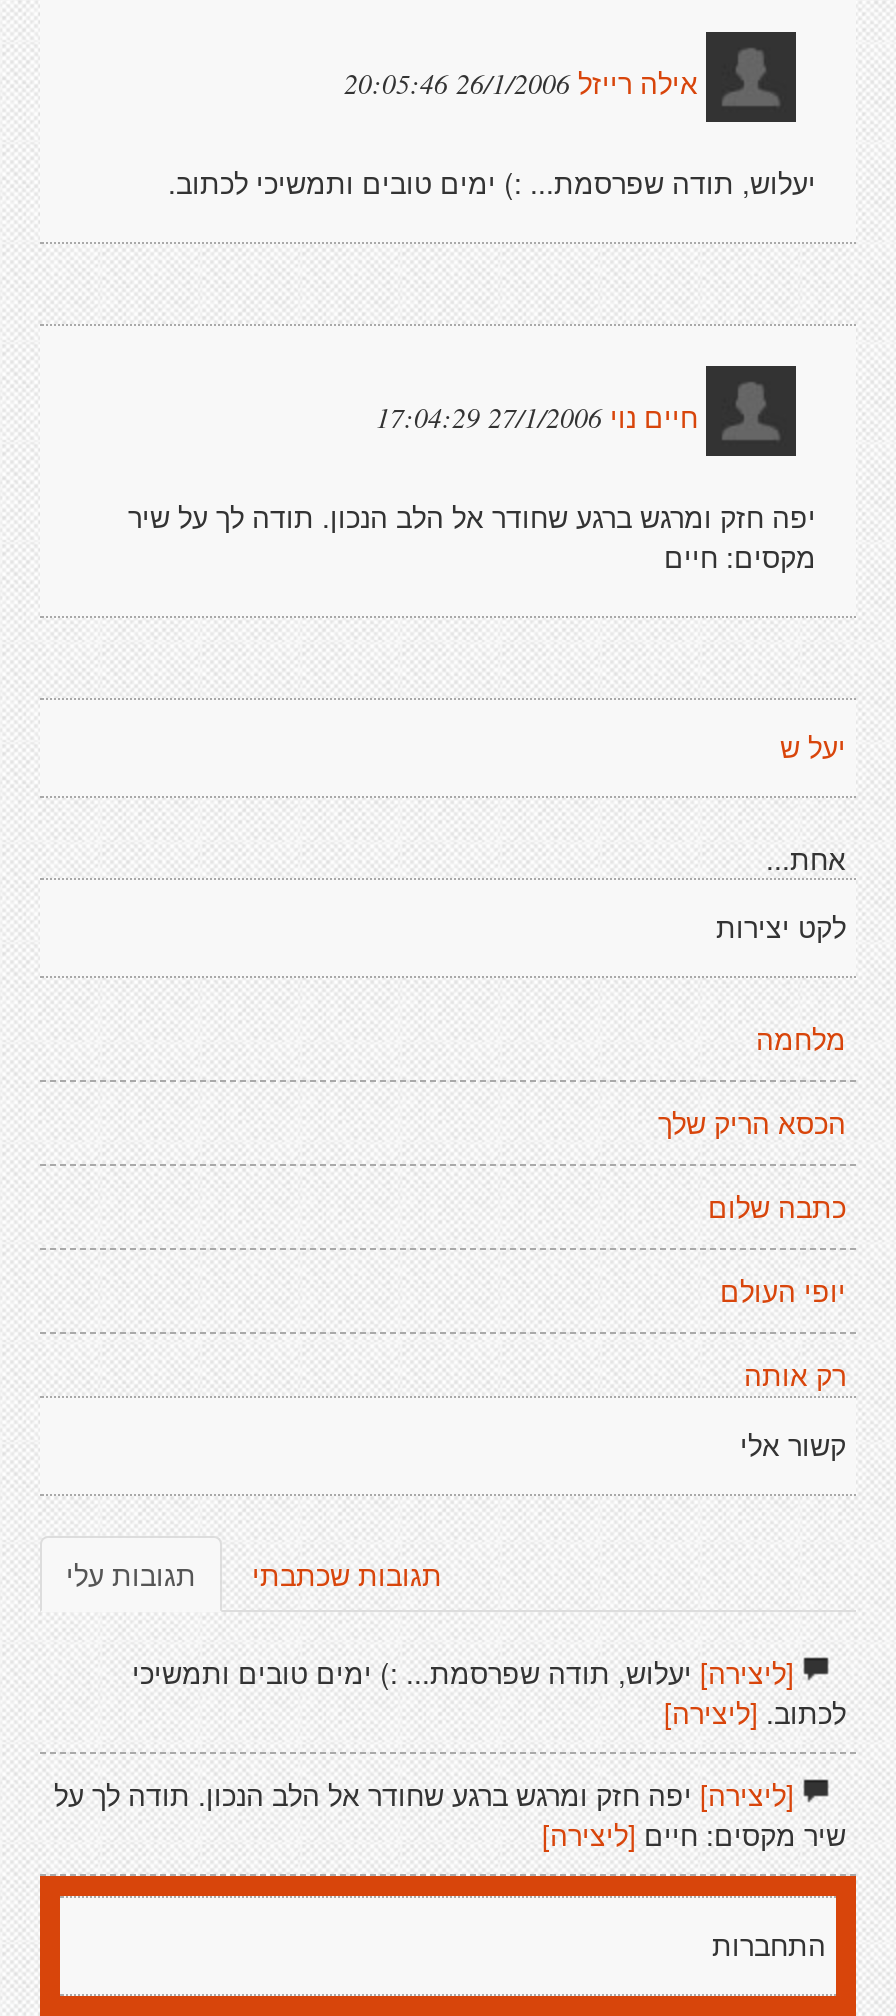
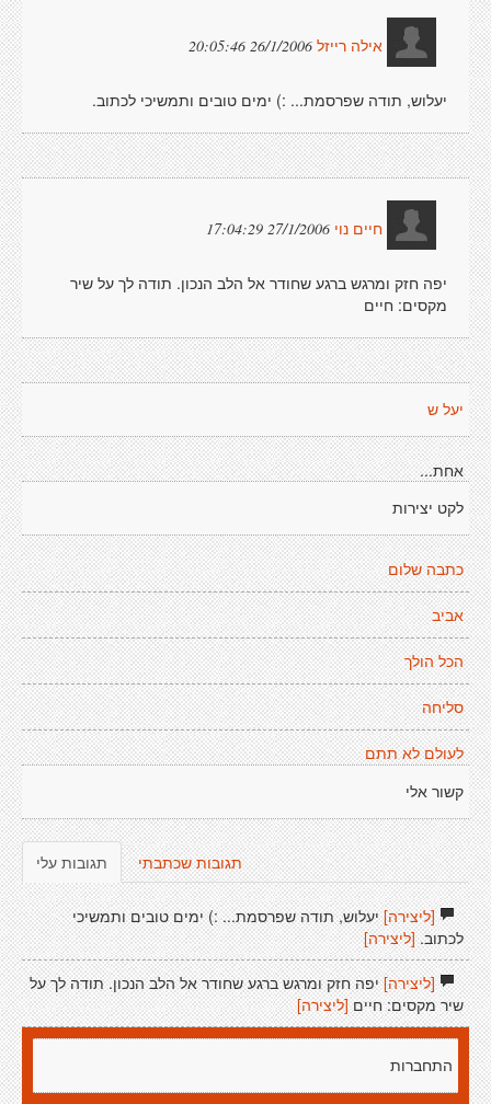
[658,1024,846,1140] מלחמה | הכסא הריק שלך -> none
moved [708,1192,846,1224] -> [388,561,464,578]: כתבה שלום
[720,1276,846,1392] יופי העולם | רק אותה -> [365,607,464,762] אביב | הכל הולך | סליחה | לעולם לא תתם

